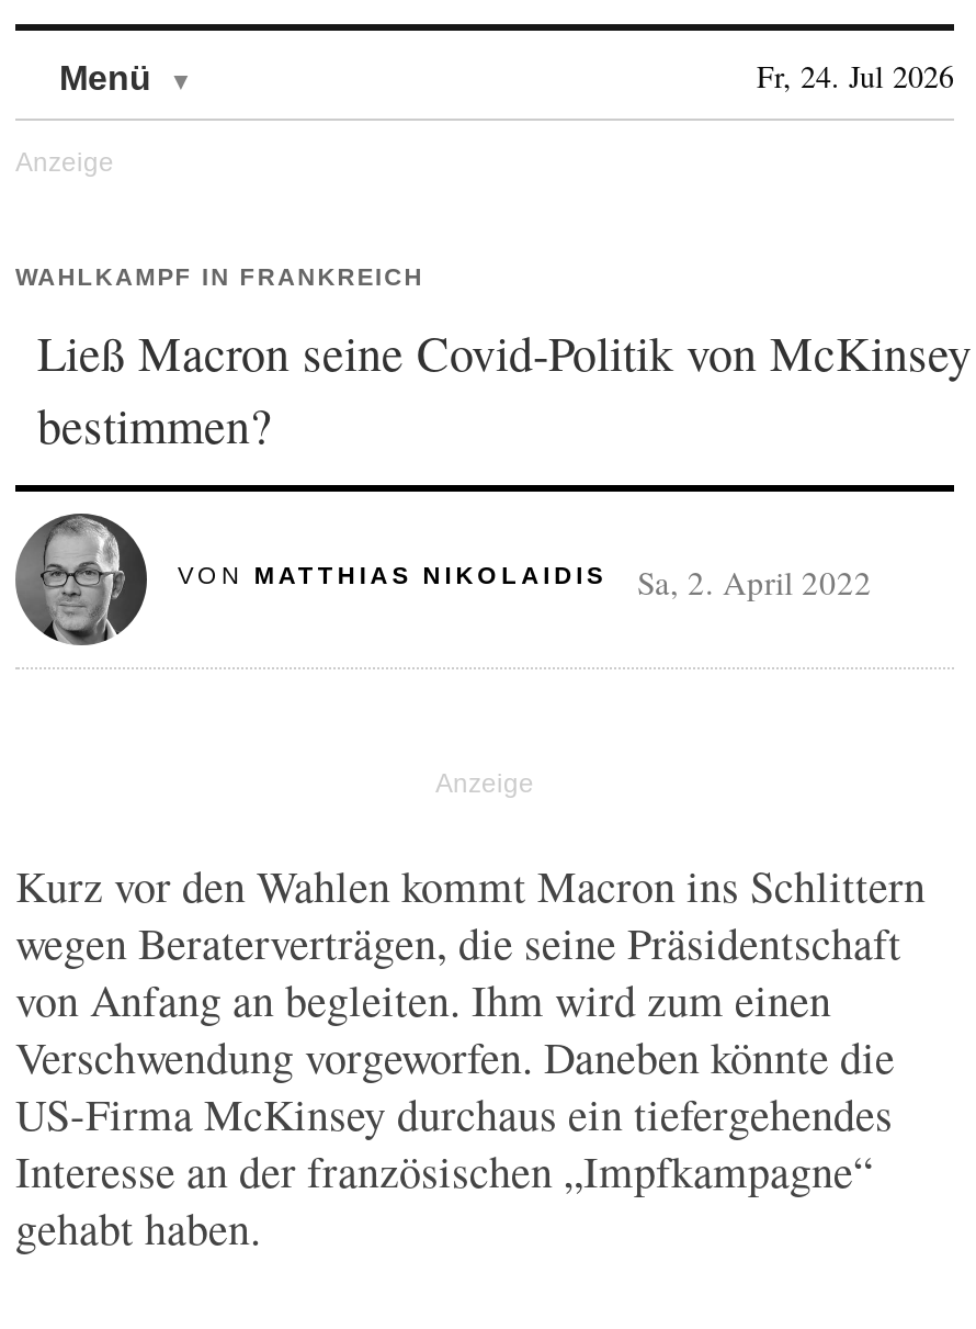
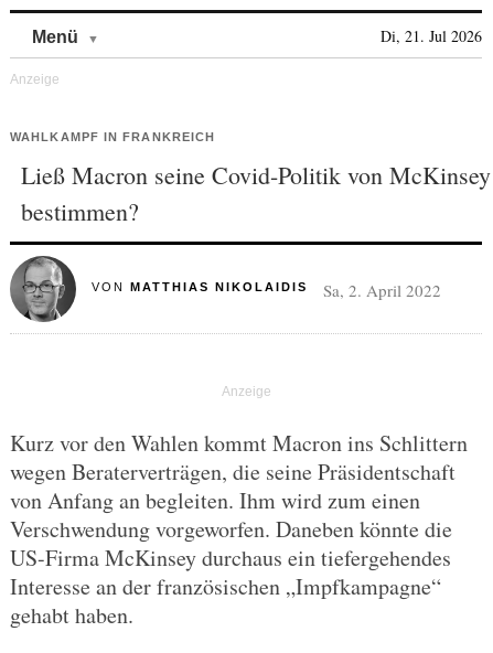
[757,55,954,97] Fr, 24. Jul 2026 -> [381,25,482,46] Di, 21. Jul 2026

